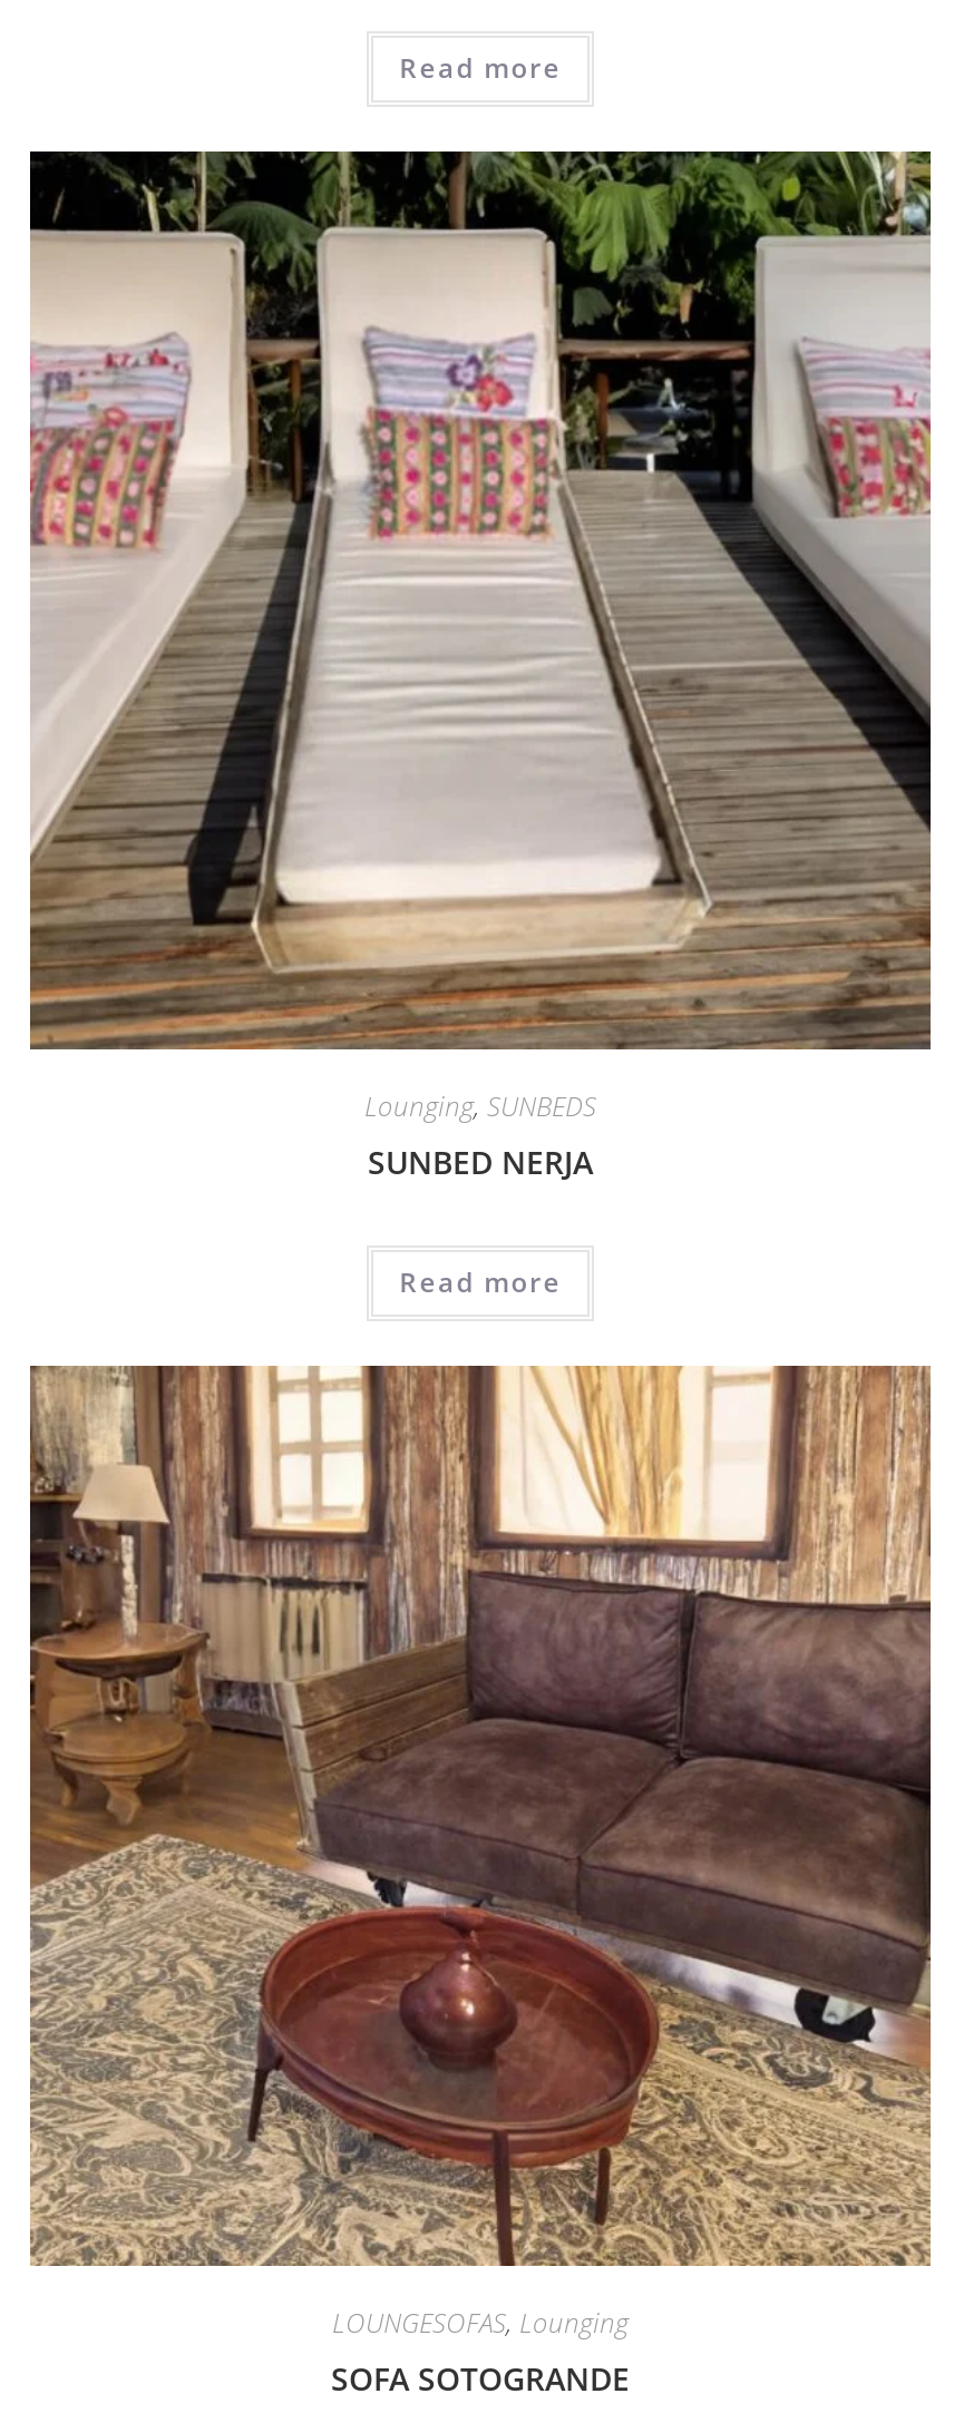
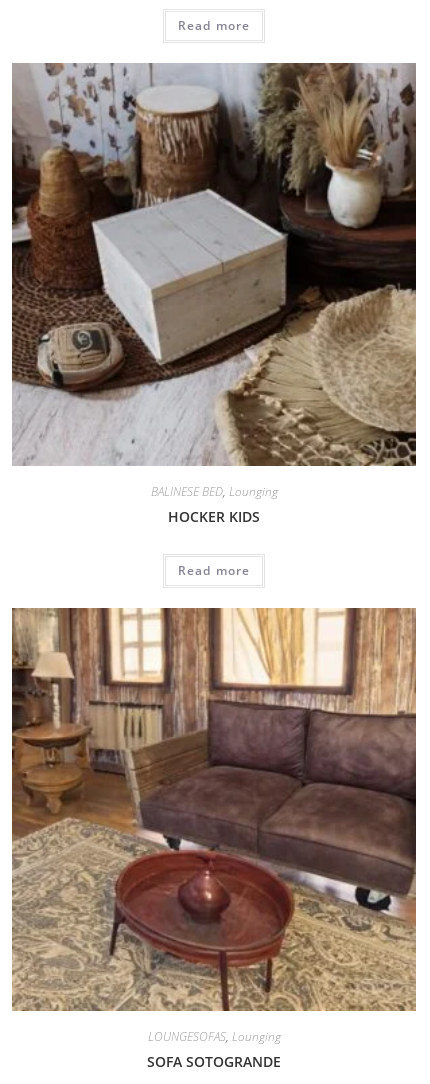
[28,150,933,1184] [image] | Lounging, SUNBEDS | SUNBED NERJA -> [11,62,417,526] [image] | BALINESE BED, Lounging | HOCKER KIDS

